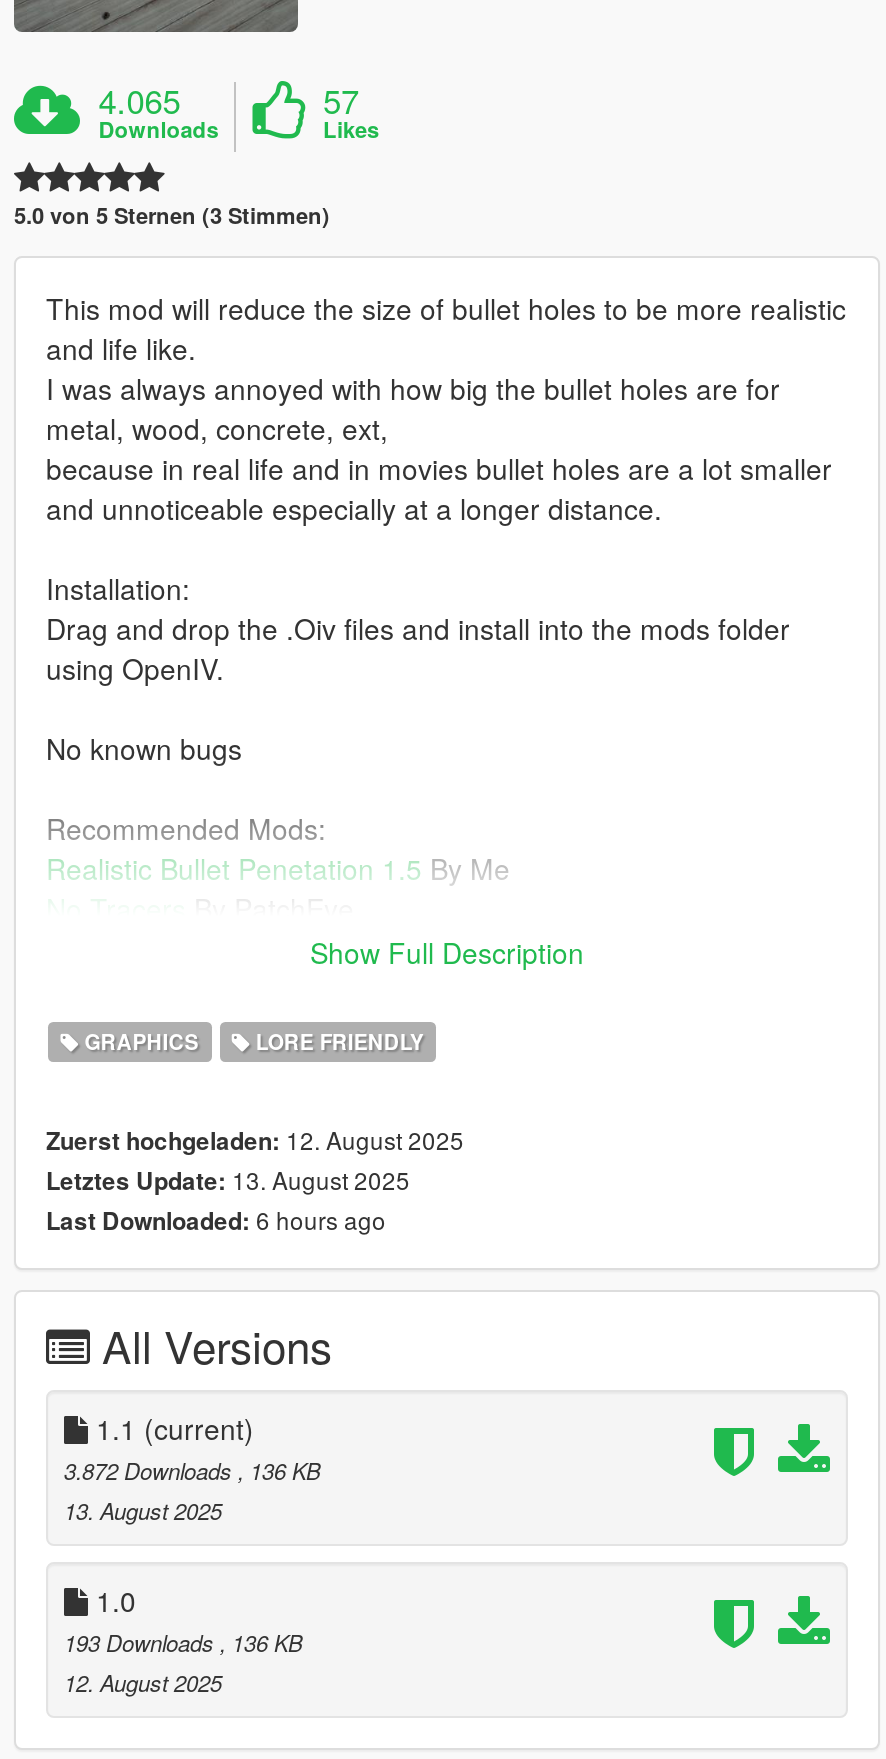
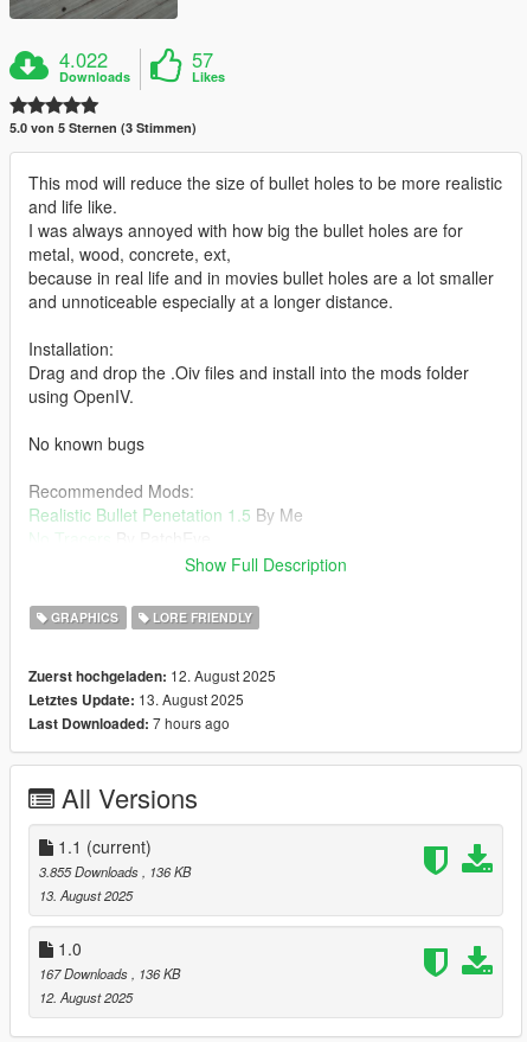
[98,76,180,124] 4.065 -> [59,45,108,74] 4.022
[46,1202,386,1238] Last Downloaded: 6 hours ago -> [28,713,230,734] Last Downloaded: 7 hours ago
[64,1454,320,1486] 3.872 Downloads, 136 KB -> [39,862,191,881] 3.855 Downloads, 136 KB
[64,1626,302,1658] 193 Downloads, 136 KB -> [39,964,180,983] 167 Downloads, 136 KB

